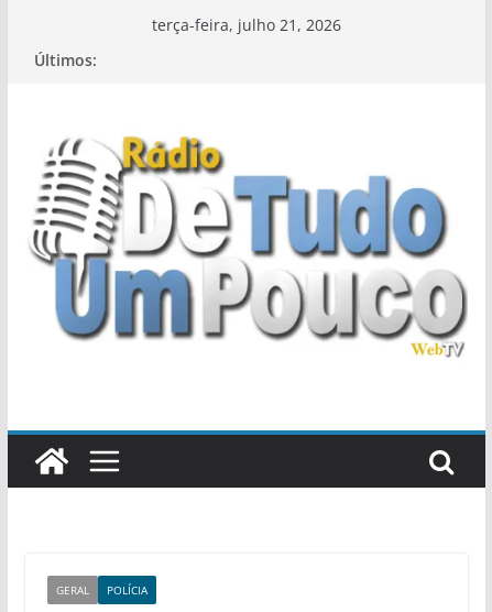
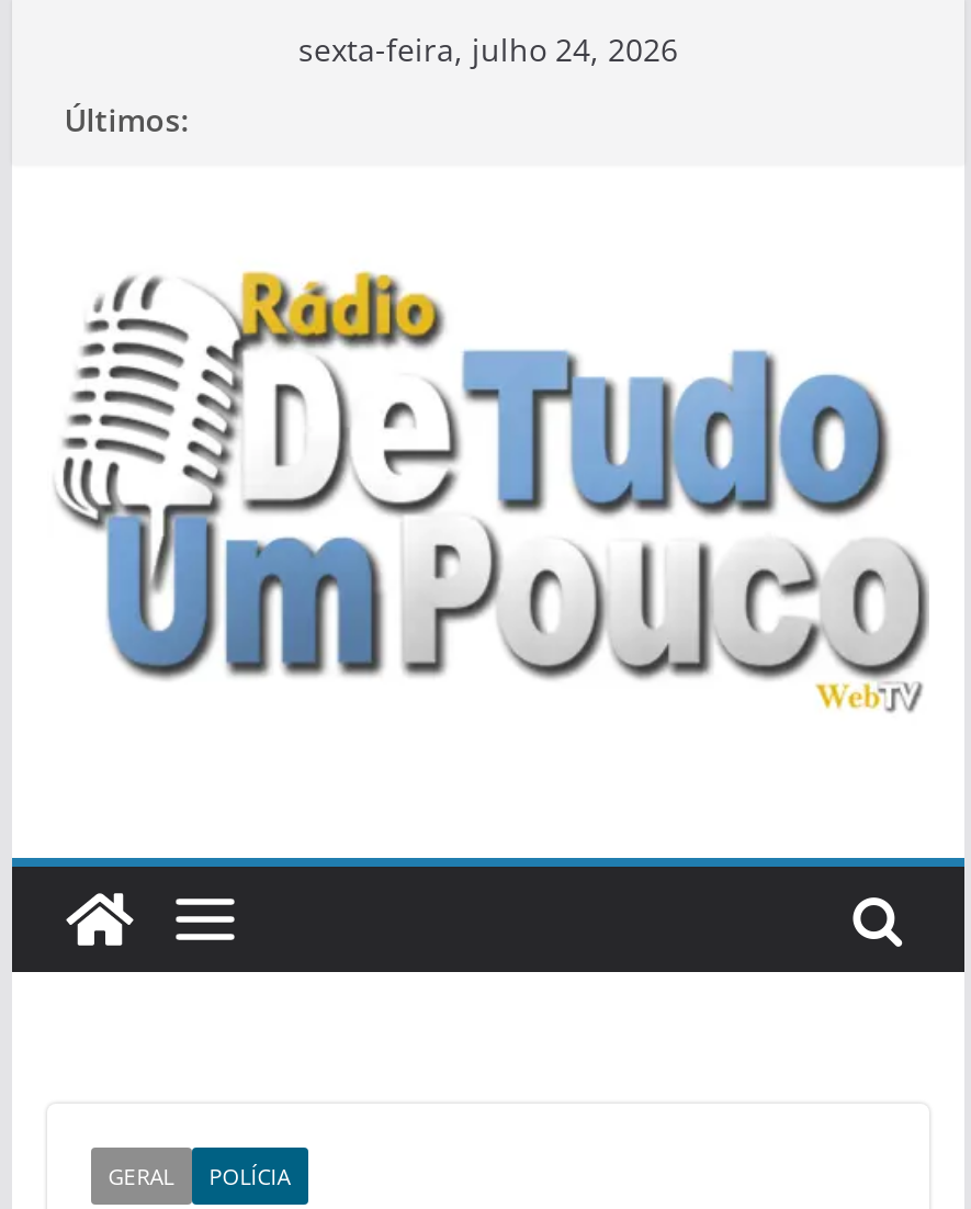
[152,14,341,35] terça-feira, julho 21, 2026 -> [298,29,678,70] sexta-feira, julho 24, 2026

